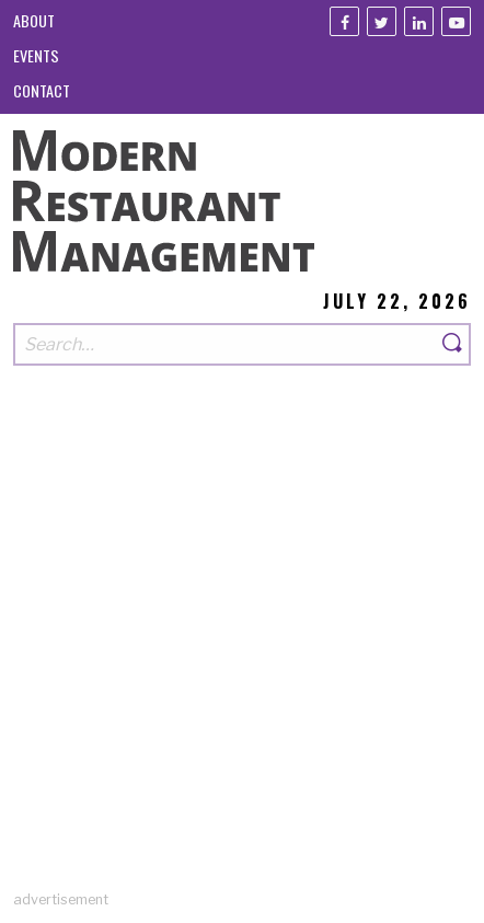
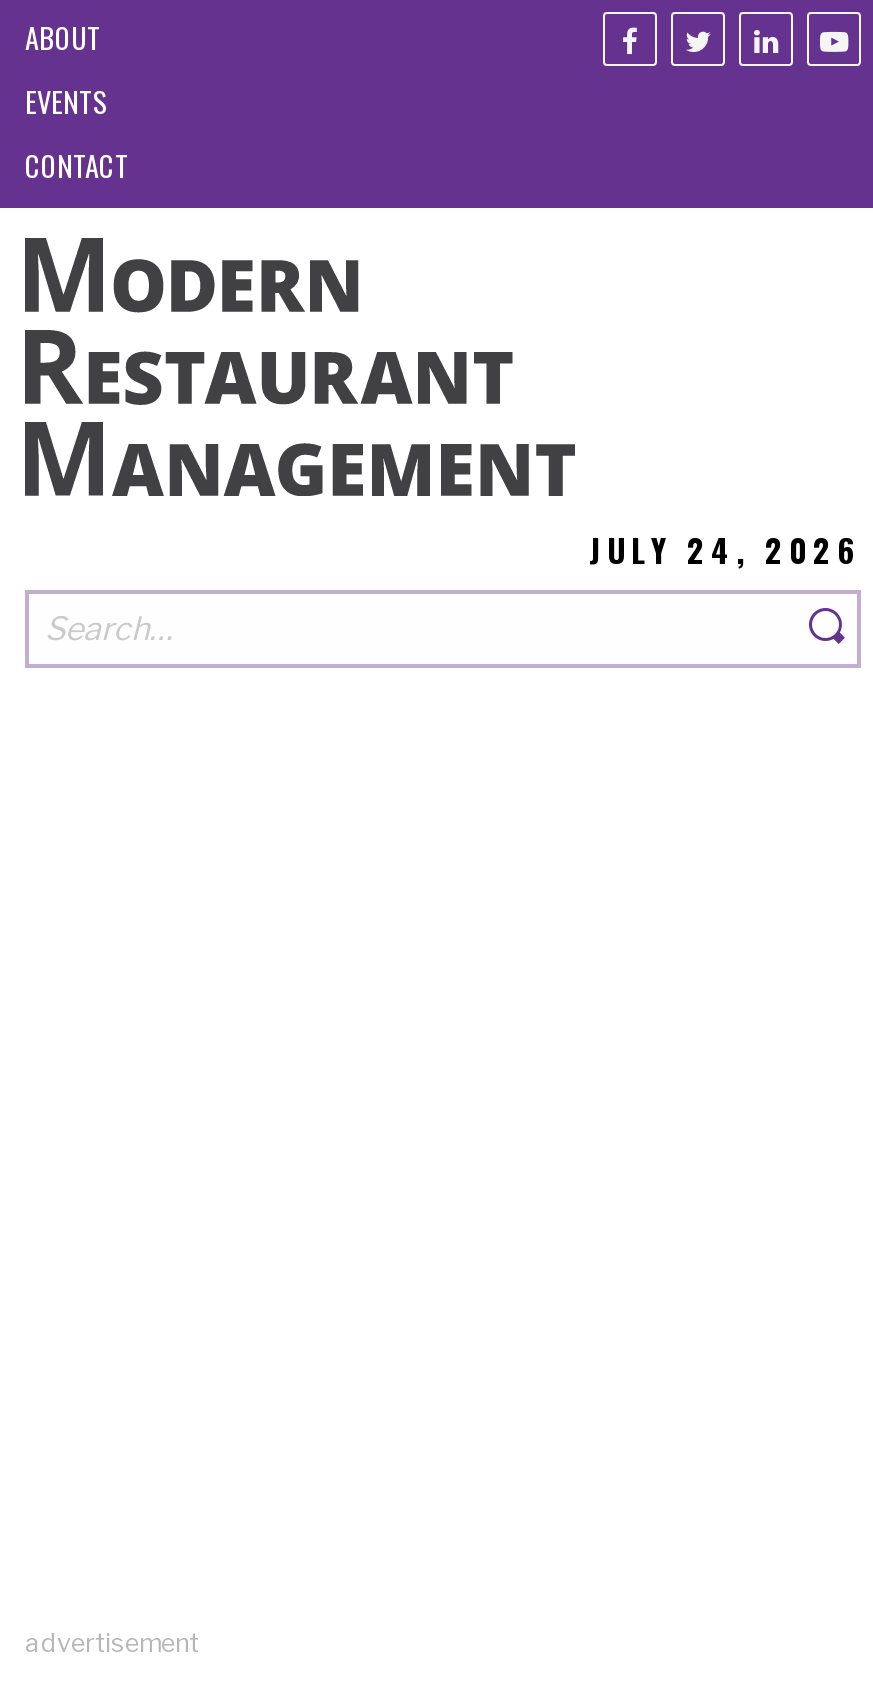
[323,288,471,314] JULY 22, 2026 -> [589,526,861,574] JULY 24, 2026

